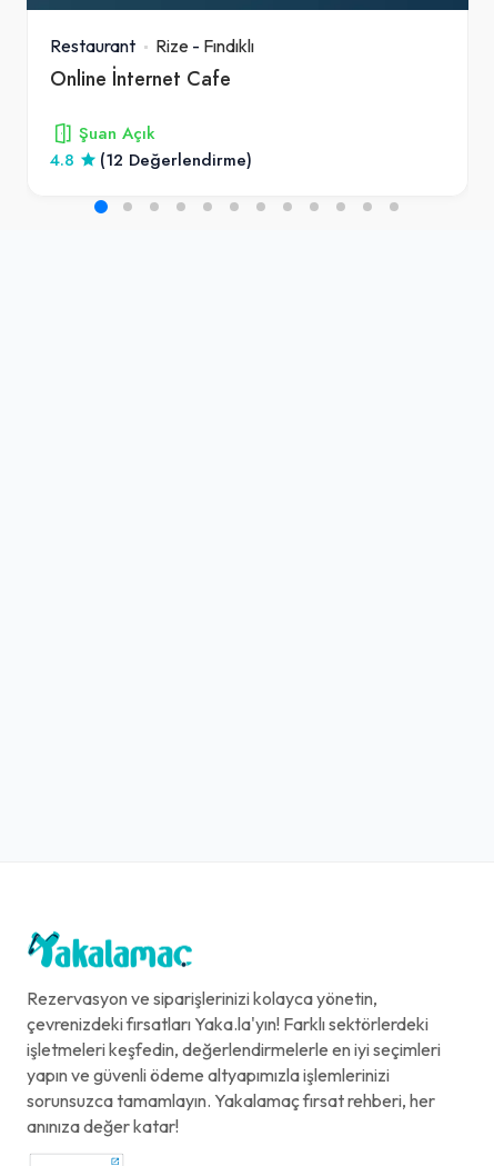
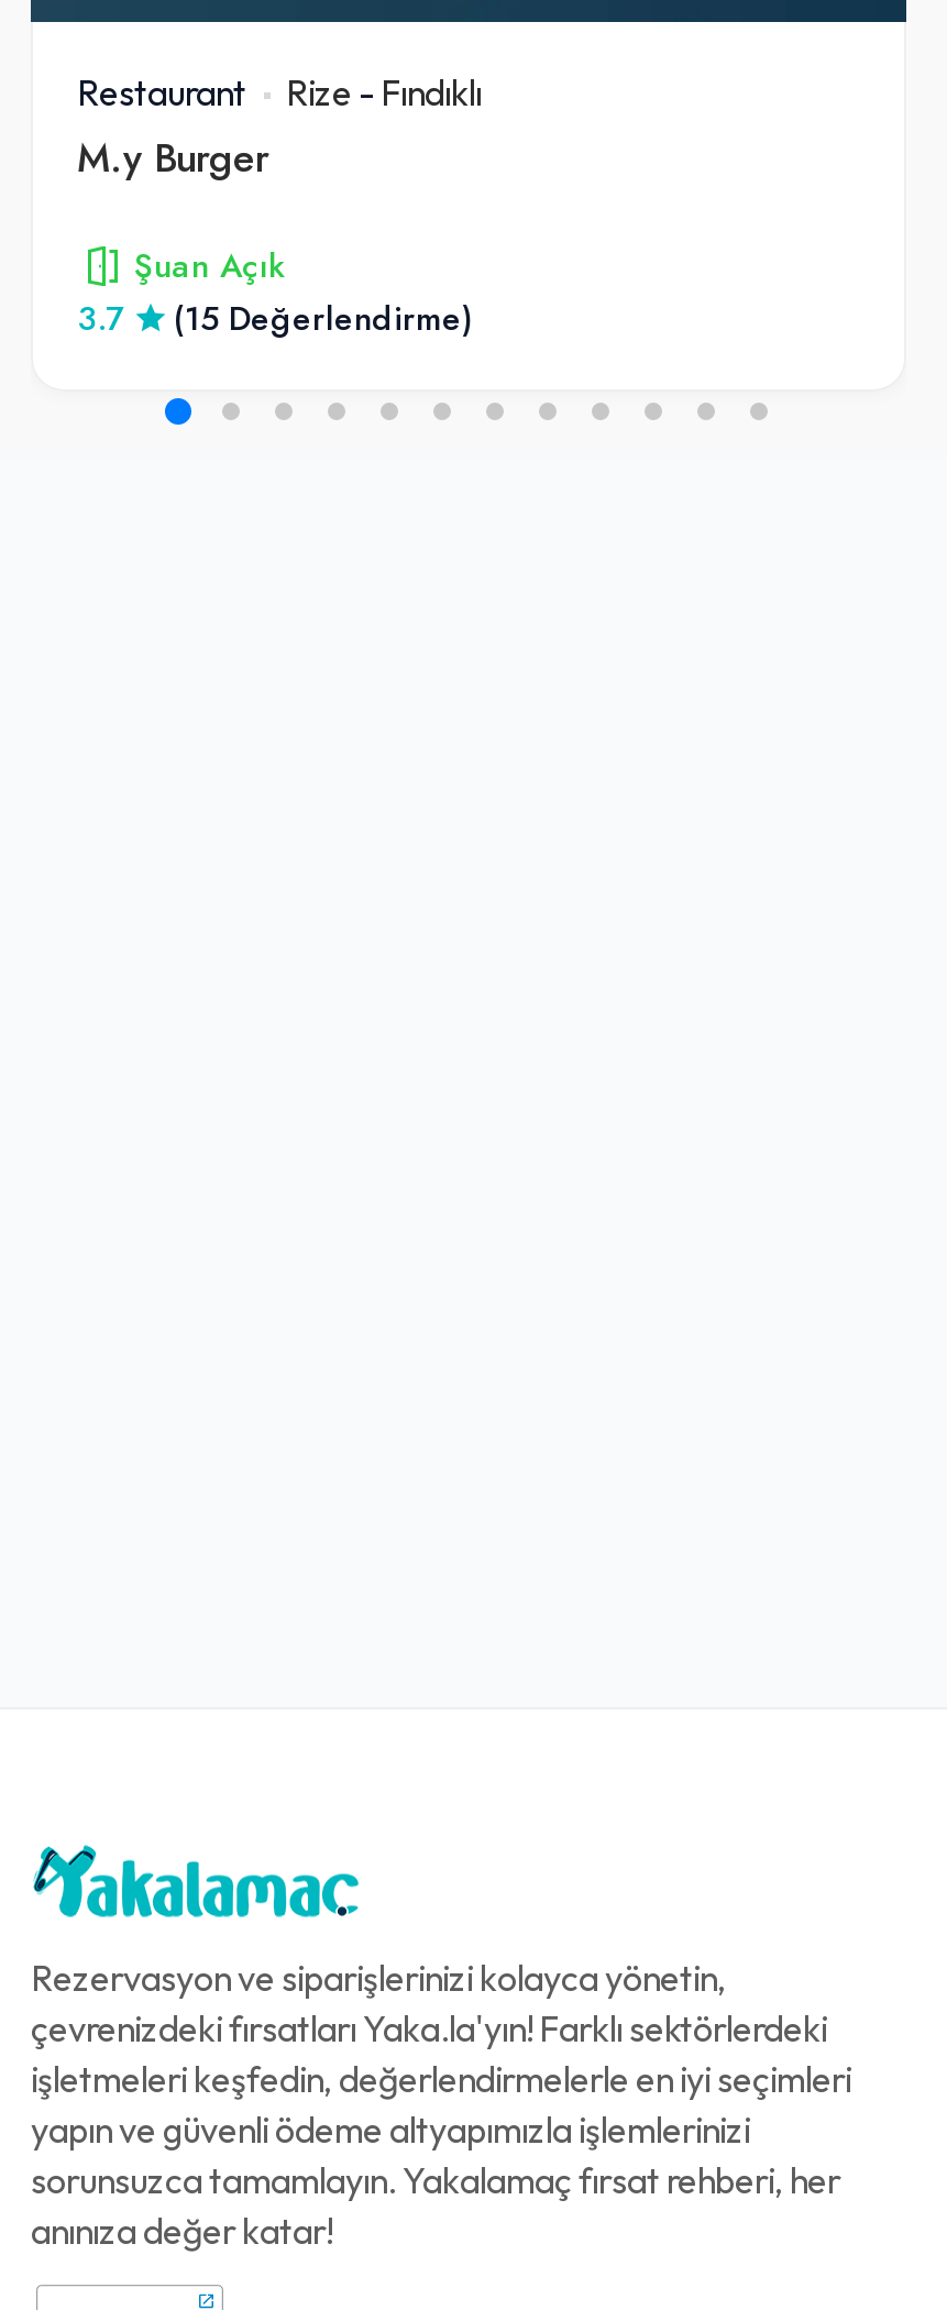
[50,64,231,92] Online İnternet Cafe -> [77,130,268,185] M.y Burger
[50,149,74,171] 4.8 -> [77,297,123,341] 3.7
[100,149,252,171] (12 Değerlendirme) -> [174,297,473,341] (15 Değerlendirme)

